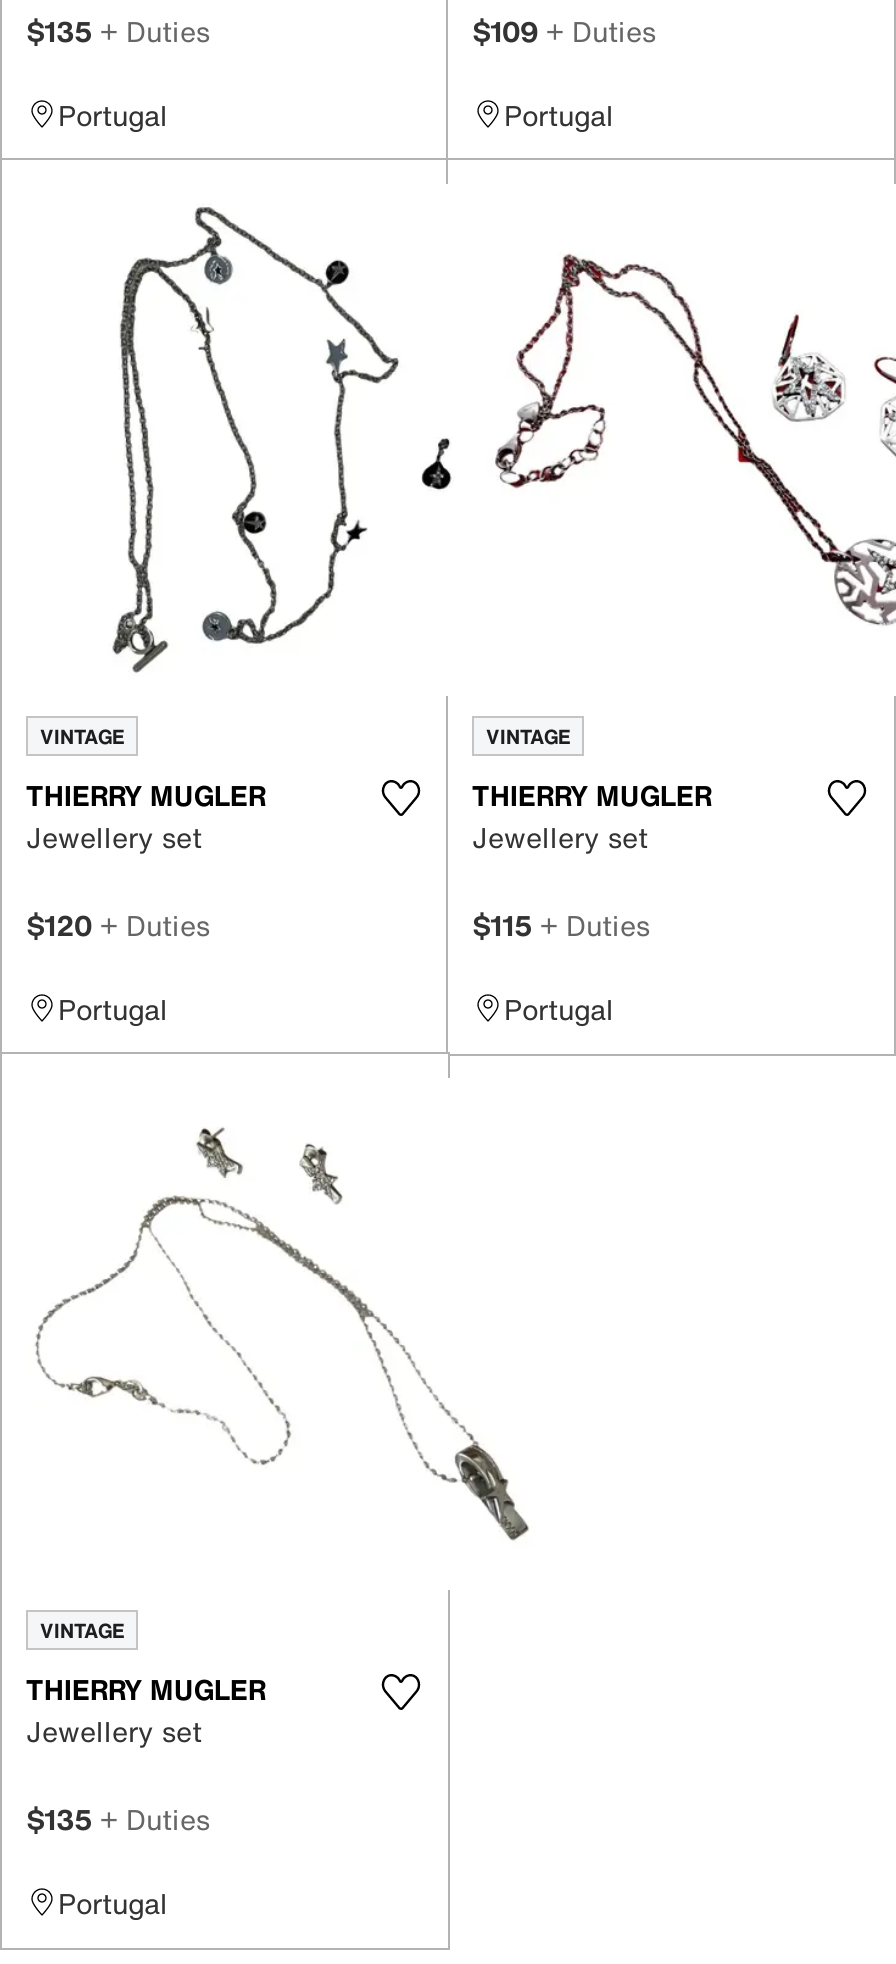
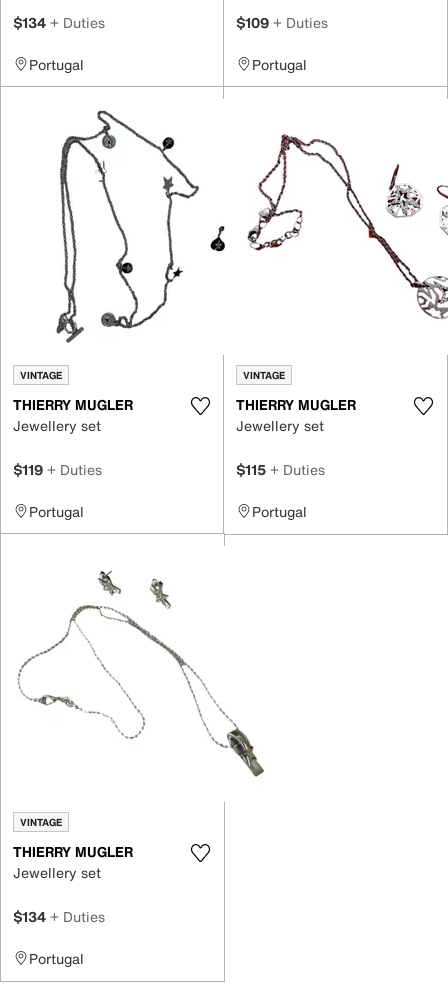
[26,10,210,52] $135 + Duties -> [13,12,105,33] $134 + Duties
[26,903,210,945] $120 + Duties -> [13,459,102,480] $119 + Duties
[26,1797,210,1839] $135 + Duties -> [13,906,105,927] $134 + Duties

